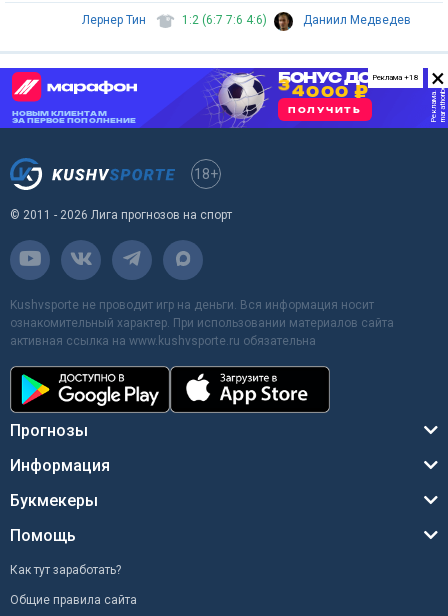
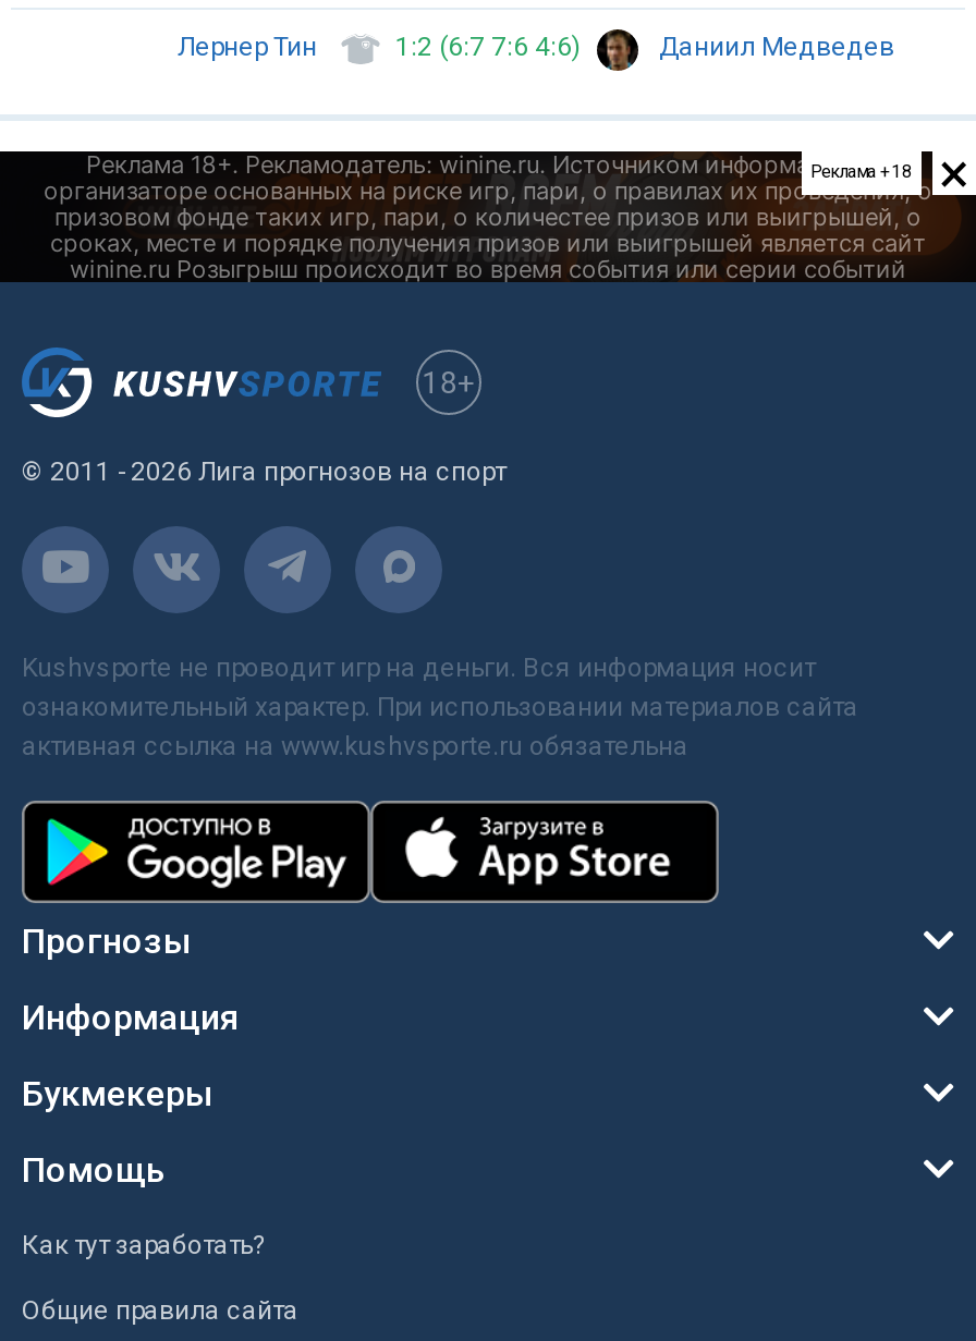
[3,67,445,129] [image] -> [7,149,969,284] [image]

